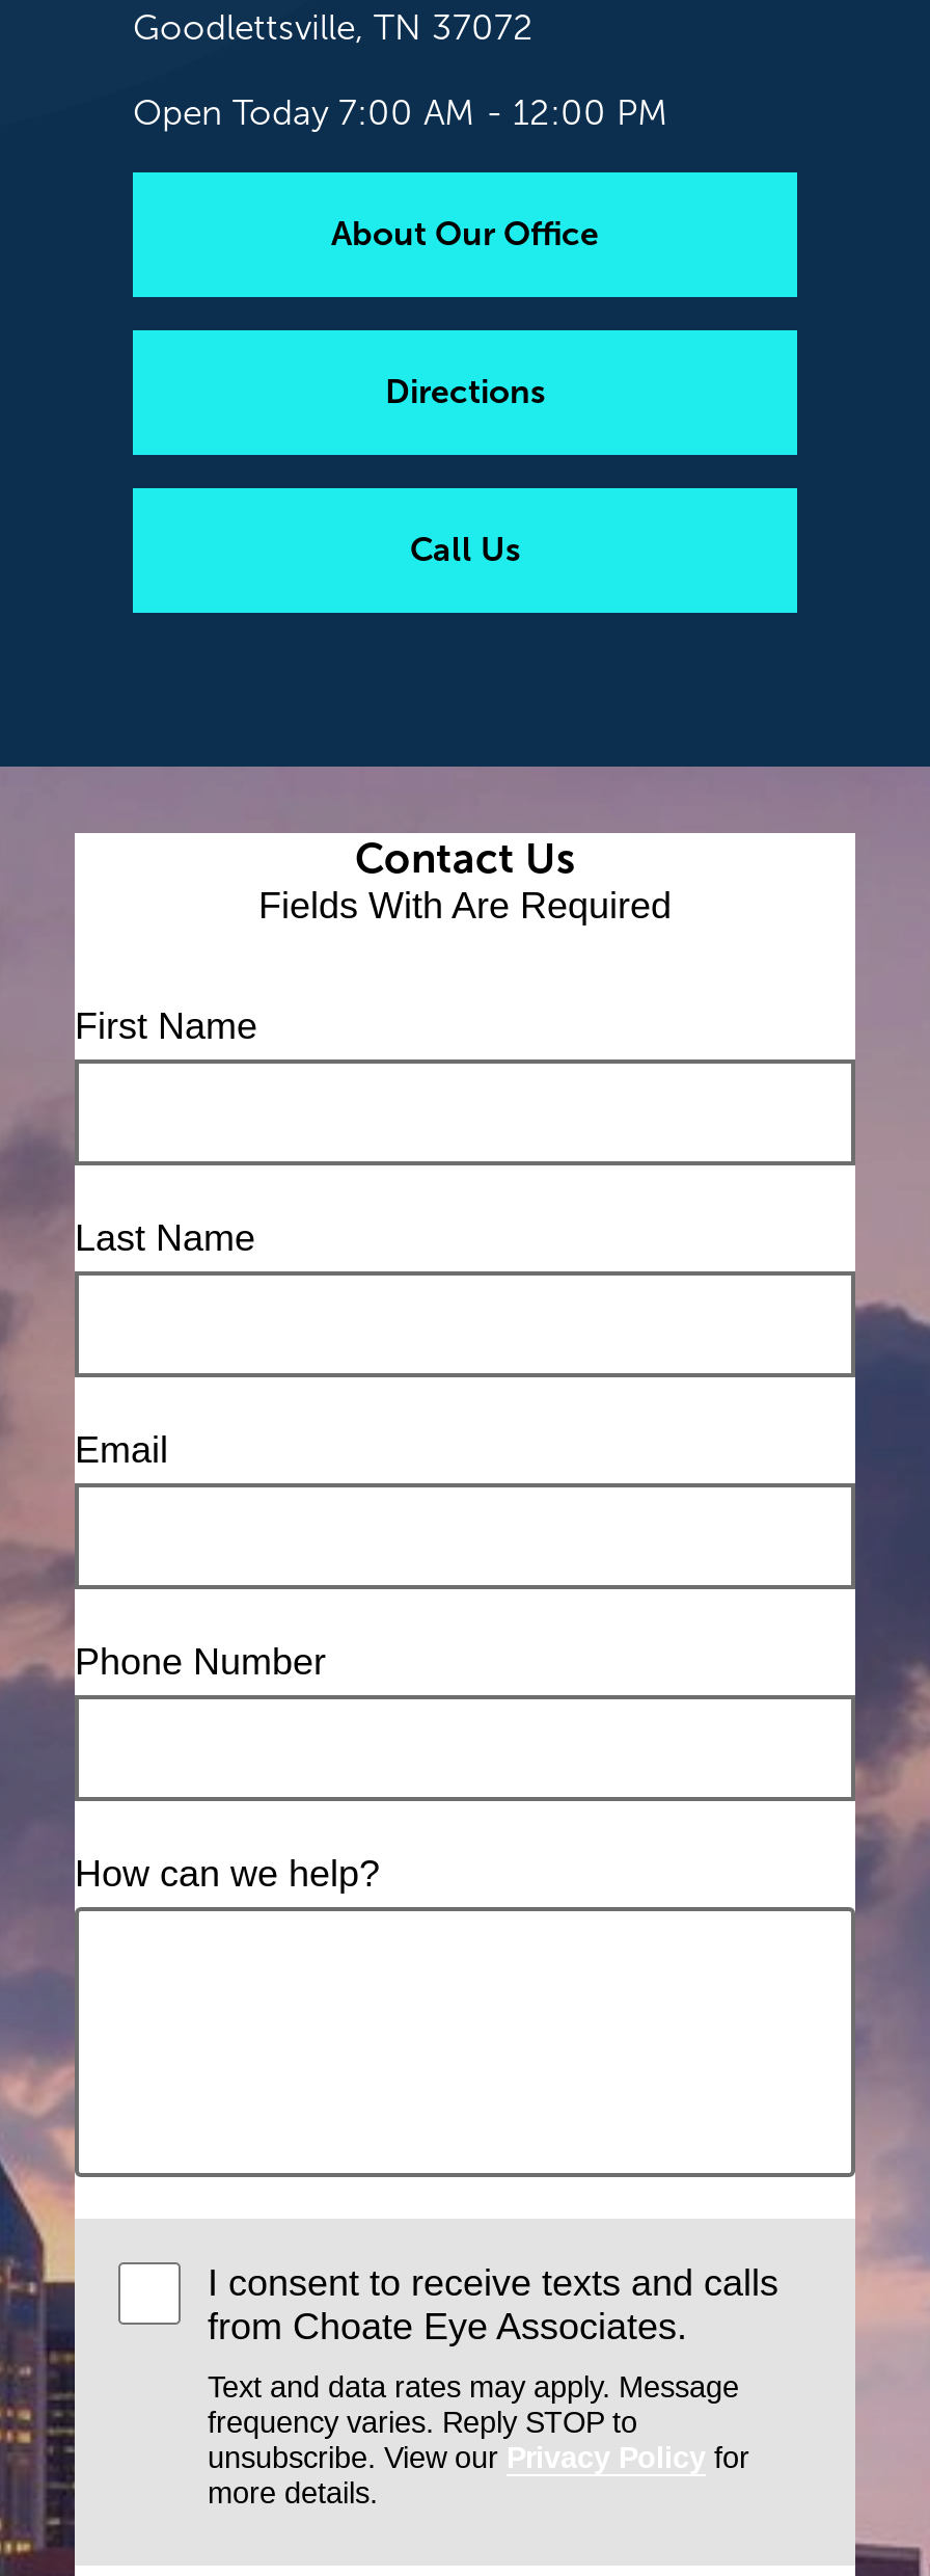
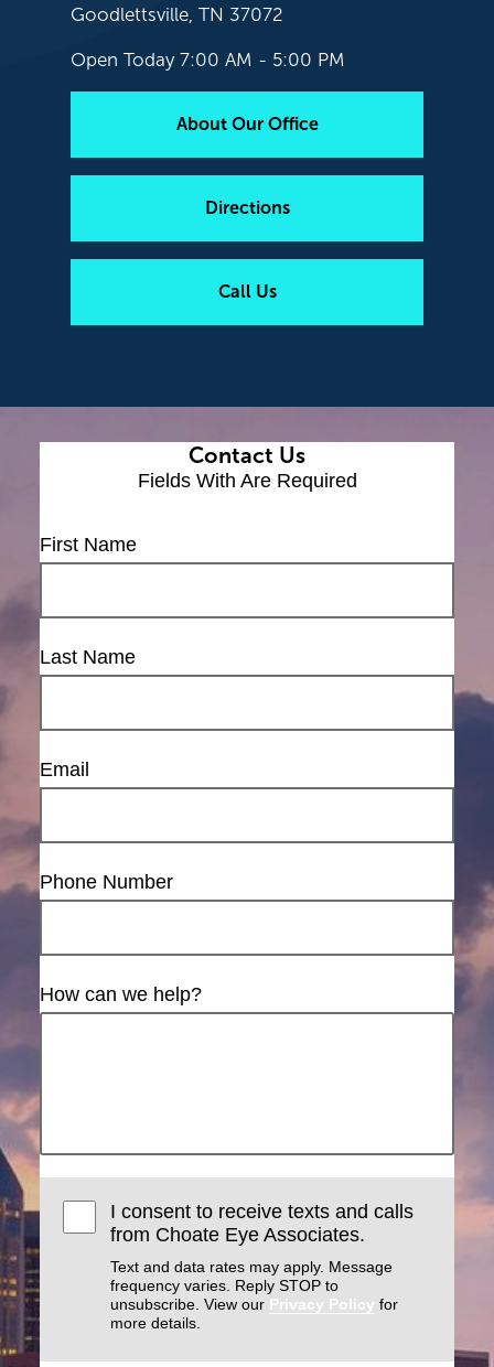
[133,94,668,133] Open Today 7:00 AM - 12:00 PM -> [71,50,345,71] Open Today 7:00 AM - 5:00 PM

